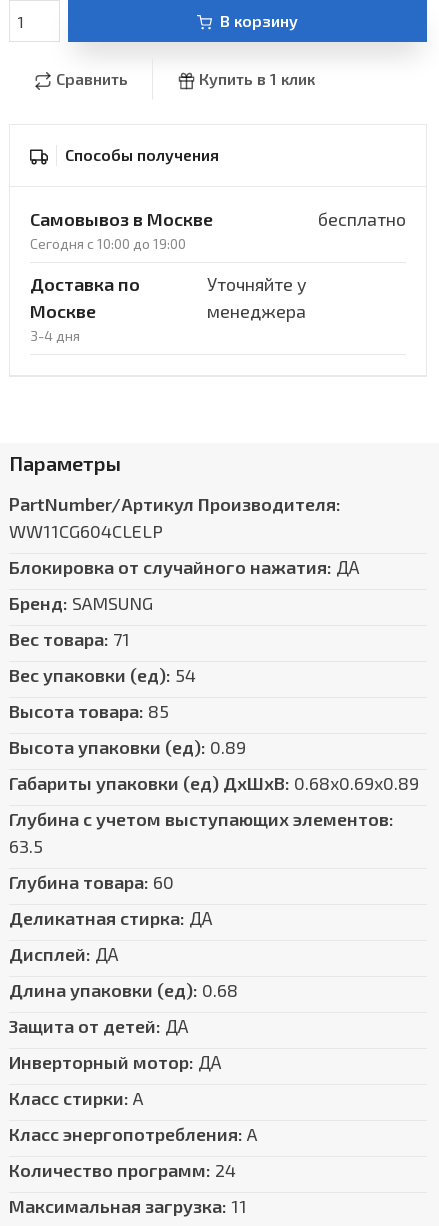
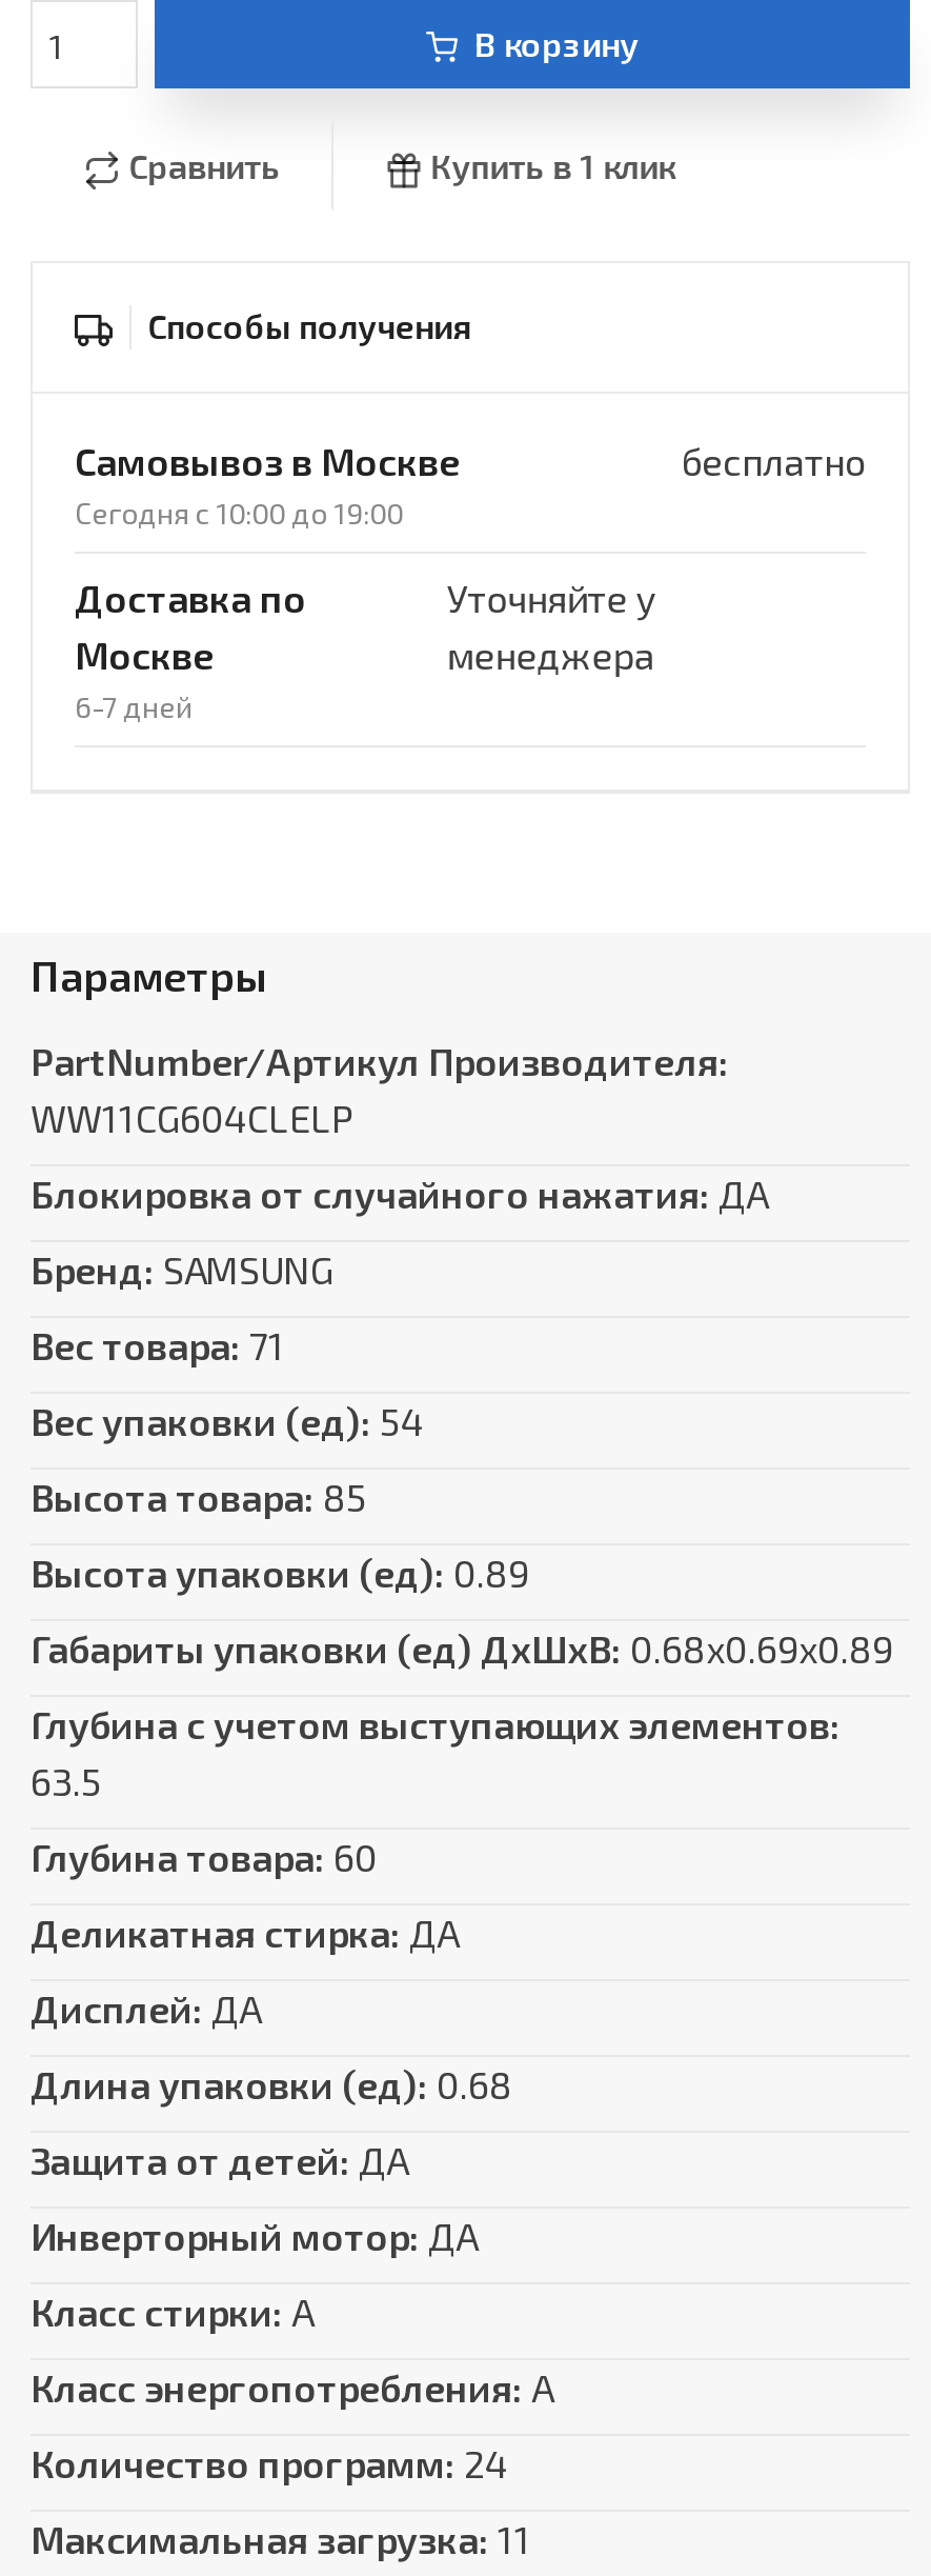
[30,327,80,344] 3-4 дня -> [75,688,193,724] 6-7 дней

